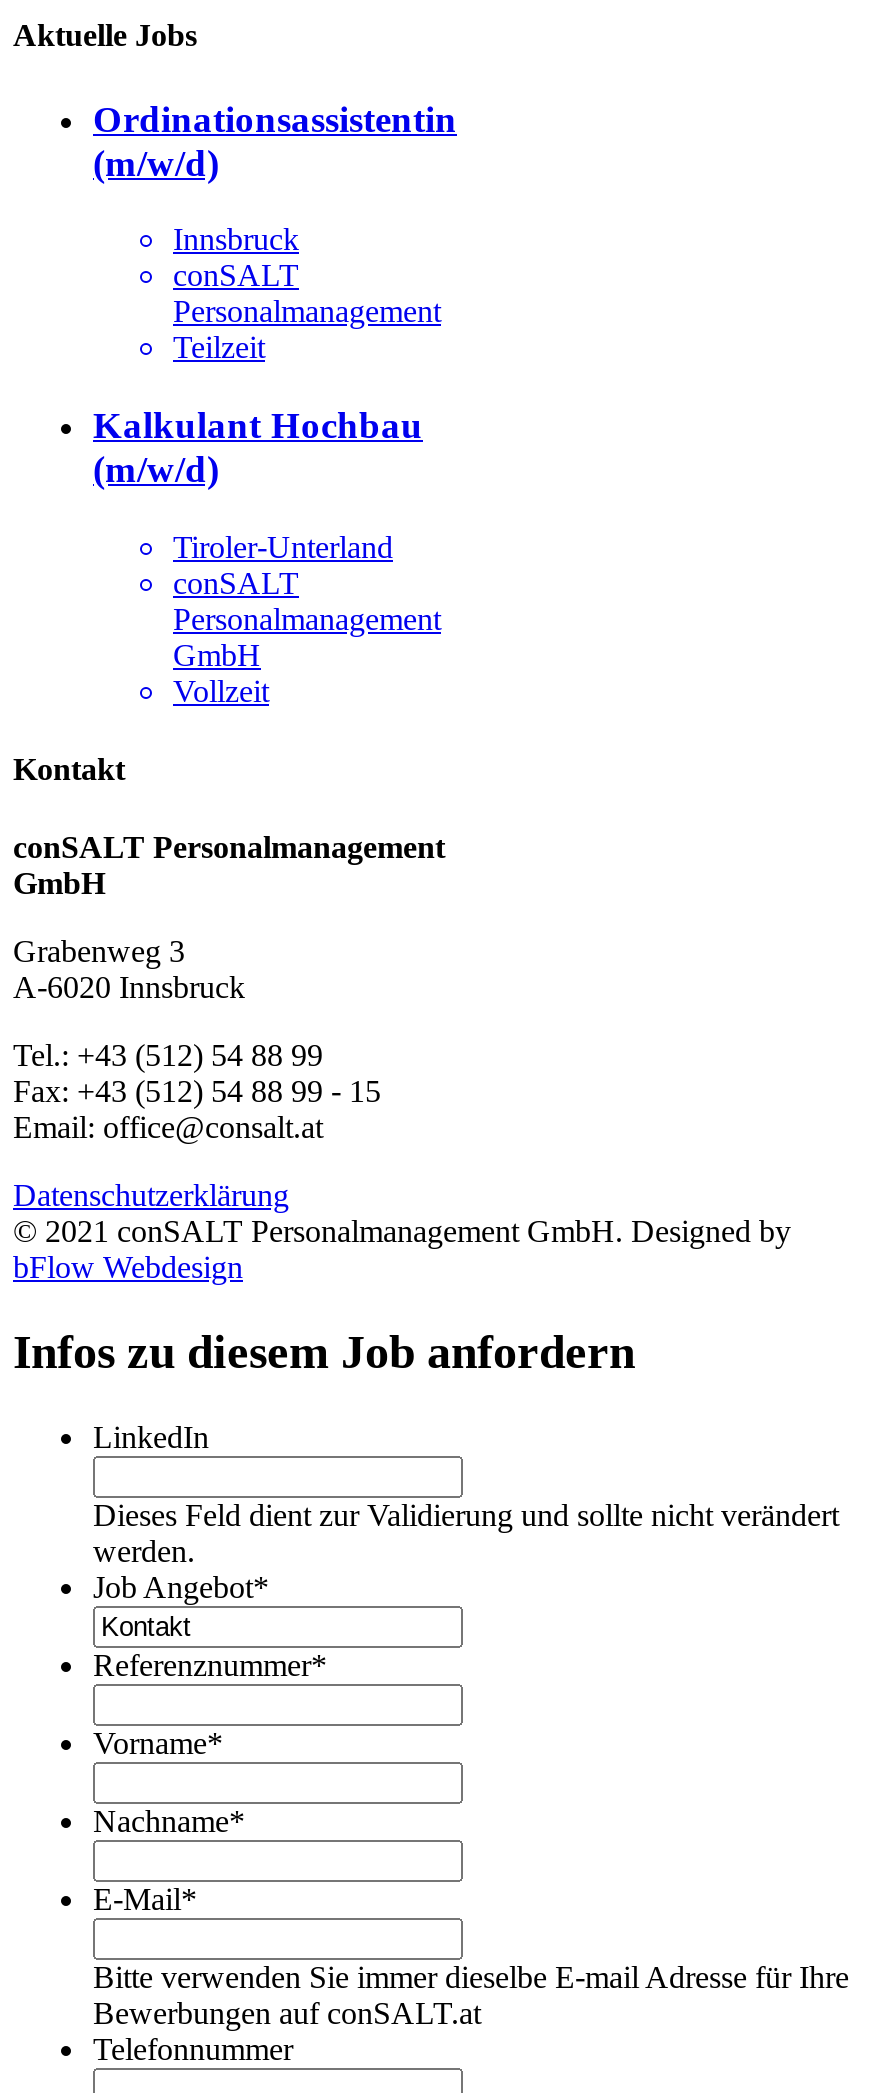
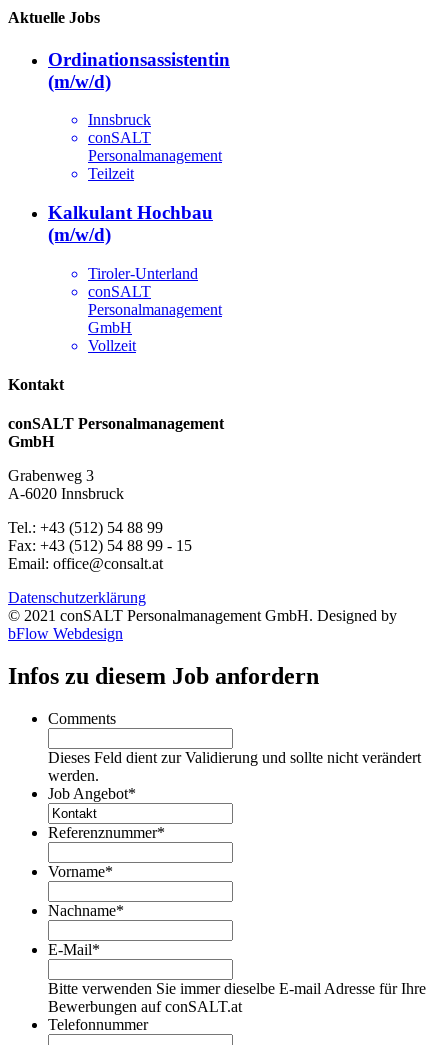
[93,1420,209,1454] LinkedIn -> [48,710,116,727] Comments

